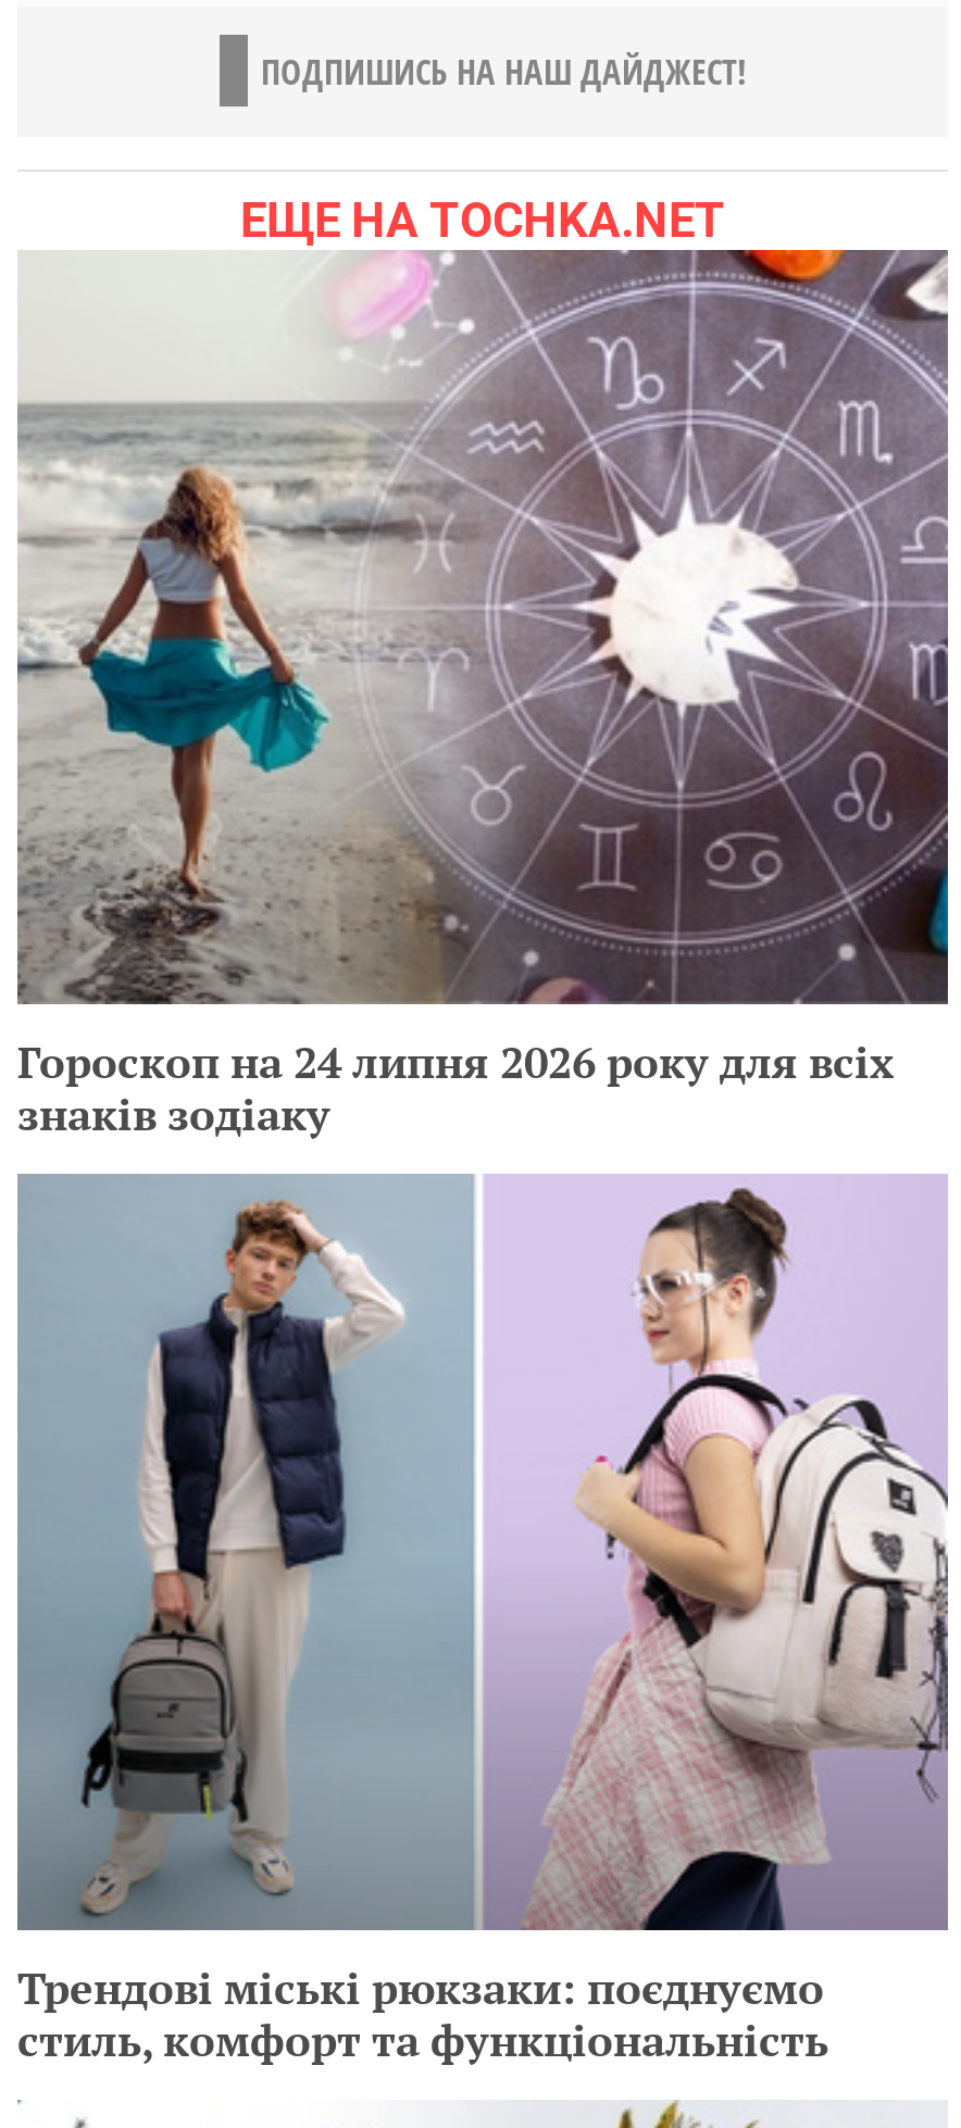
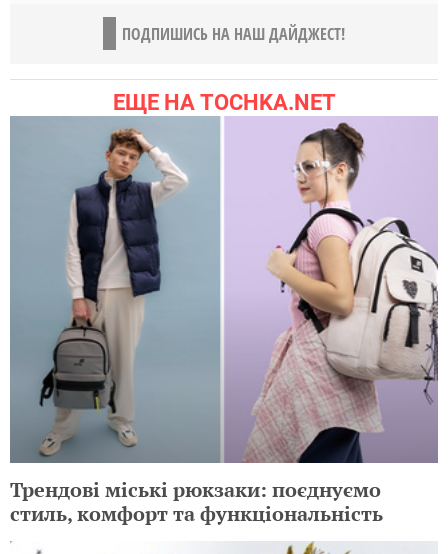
[17,248,950,1144] [image] | Гороскоп на 24 липня 2026 року для всіх | знаків зодіаку -> none

